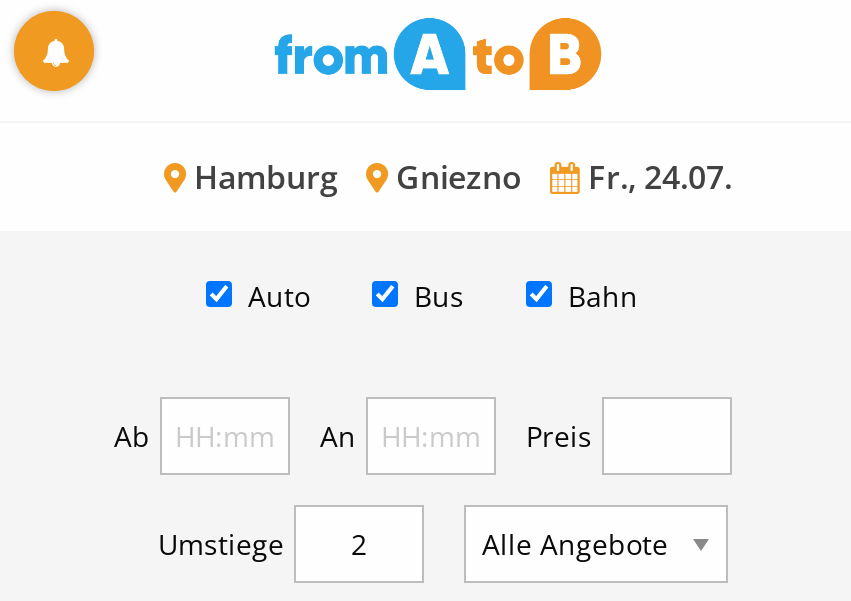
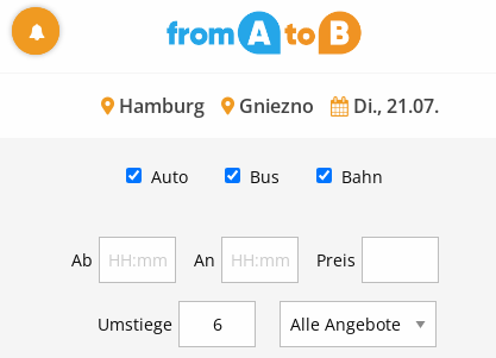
[186,154,732,198] Hamburg Gniezno Fr., 24.07. -> [114,92,439,118] Hamburg Gniezno Di., 21.07.

